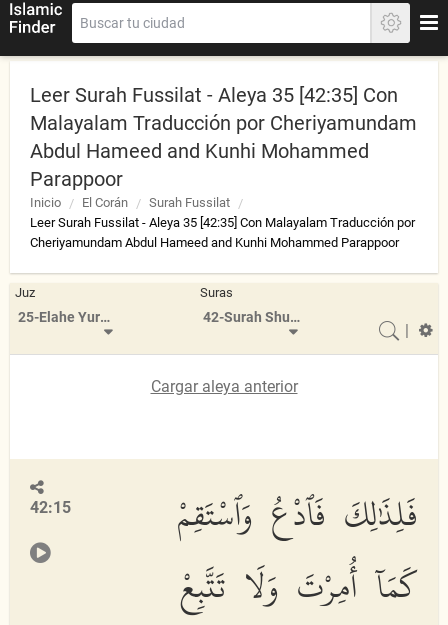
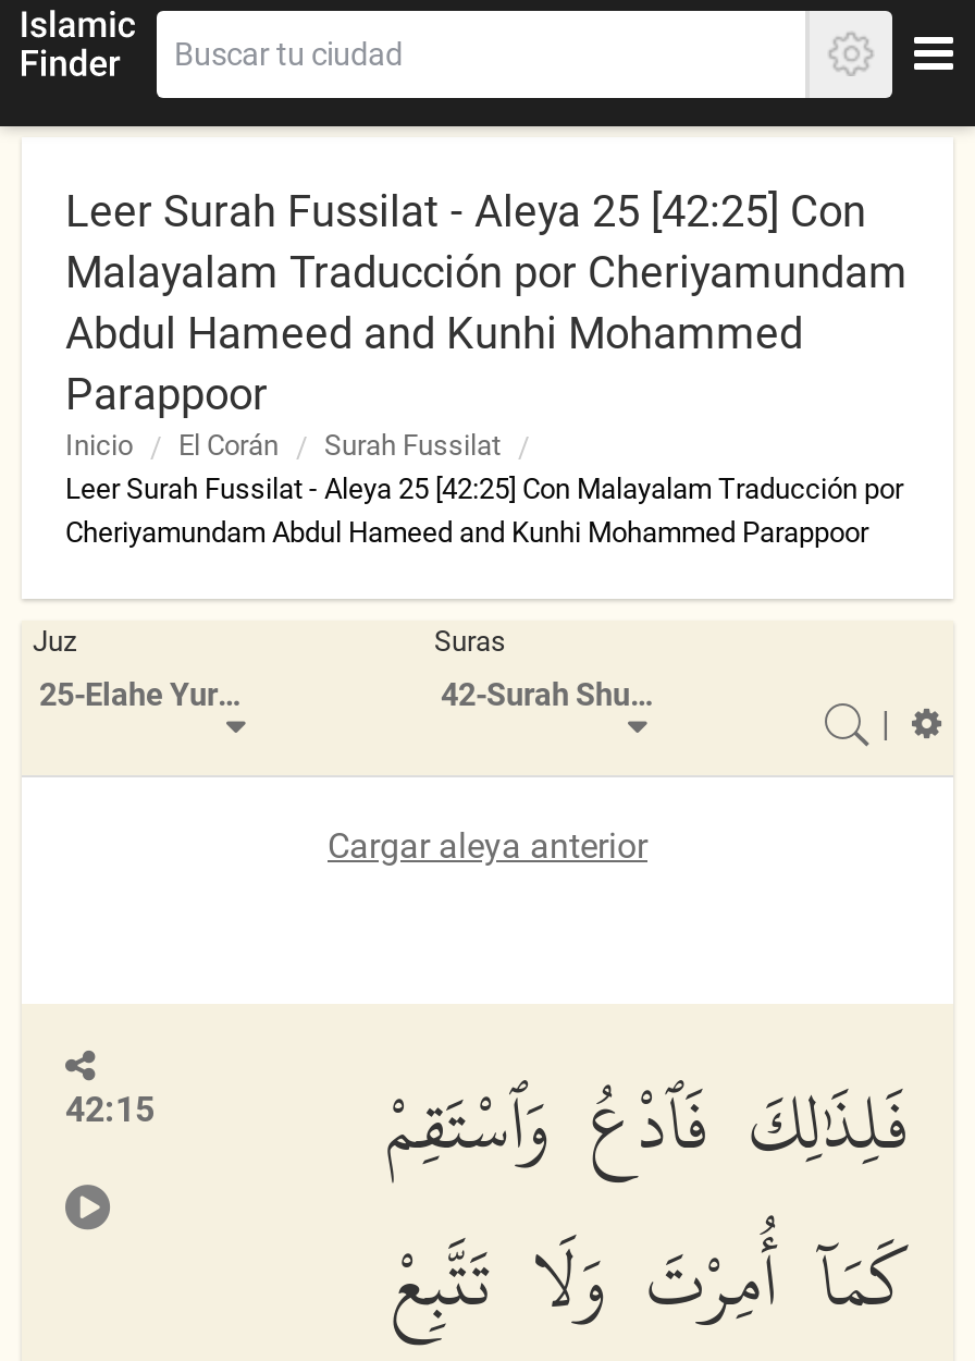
[30,83,398,107] Leer Surah Fussilat - Aleya 35 [42:35] Con -> [65,185,866,237] Leer Surah Fussilat - Aleya 25 [42:25] Con
[30,215,415,230] Leer Surah Fussilat - Aleya 35 [42:35] Con Malayalam Traducción por -> [65,473,903,505] Leer Surah Fussilat - Aleya 25 [42:25] Con Malayalam Traducción por

